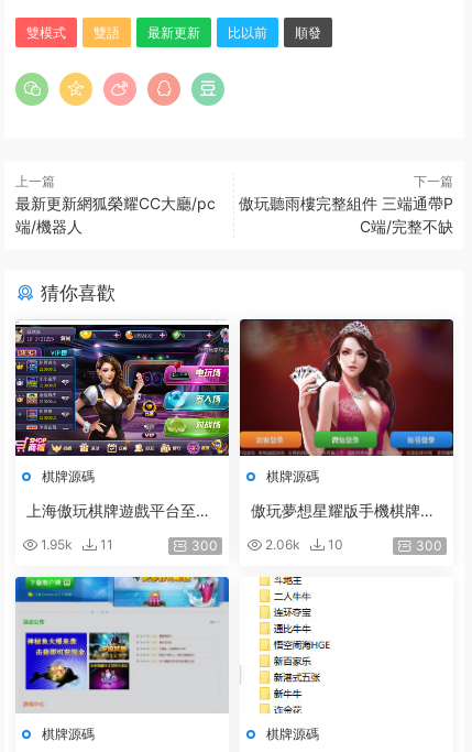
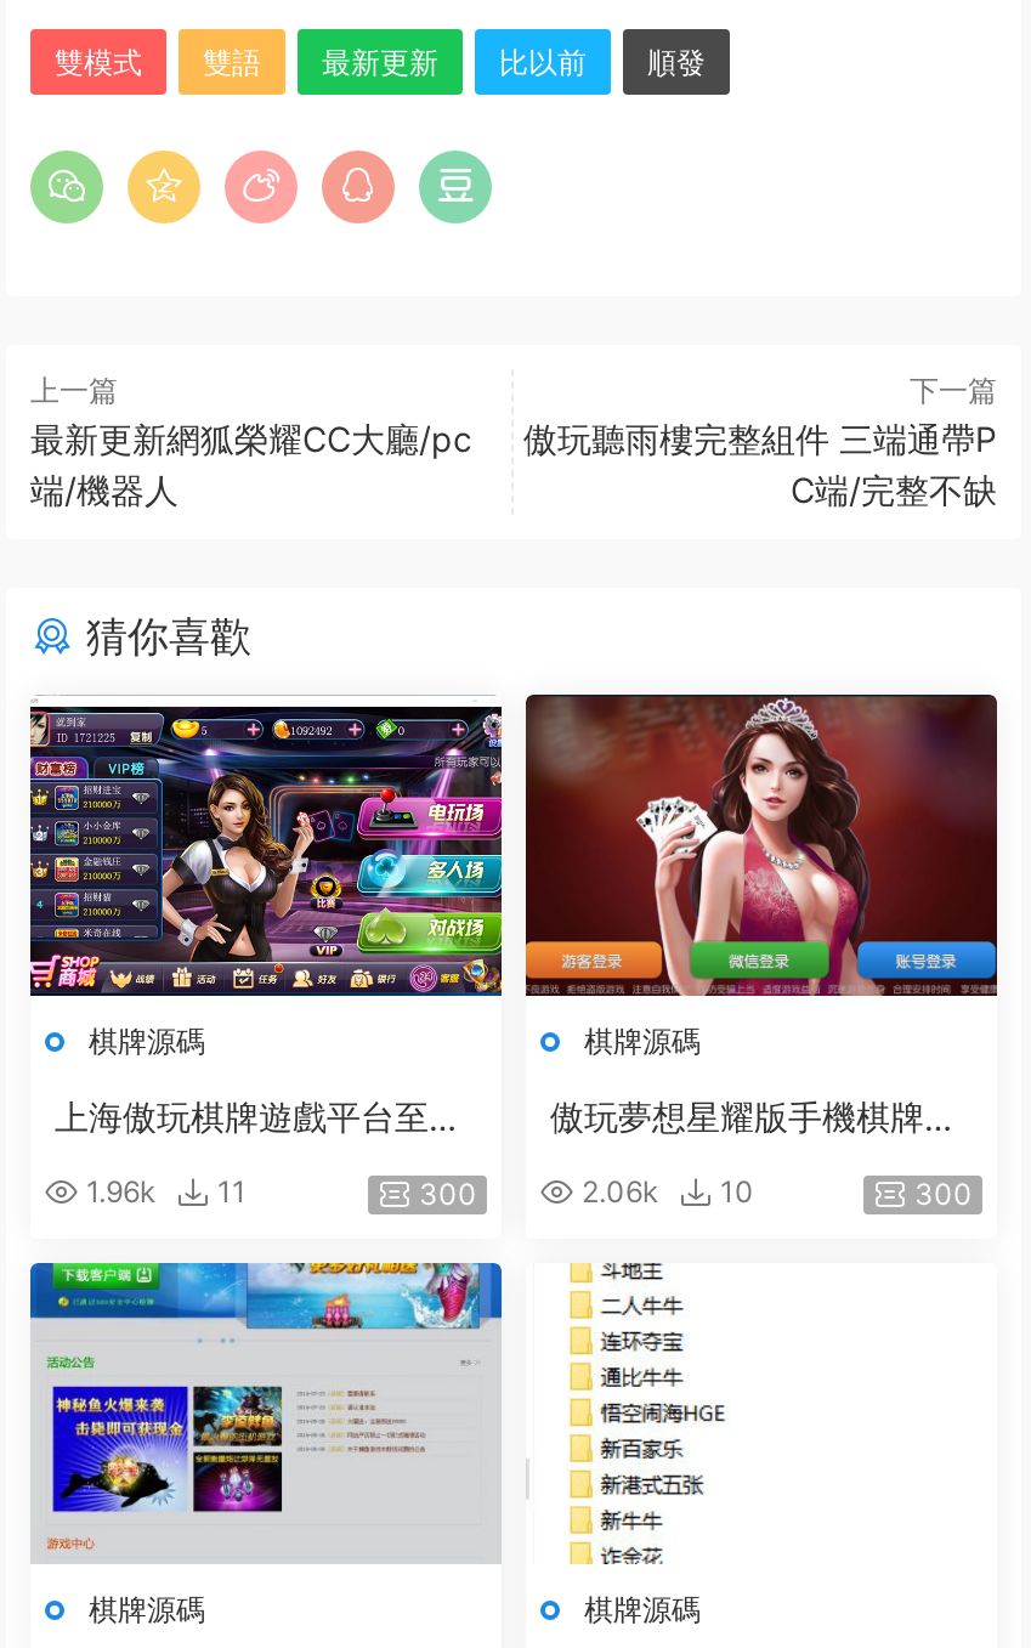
[37,537,113,553] 1.95k 11 -> [79,1174,247,1211] 1.96k 11

